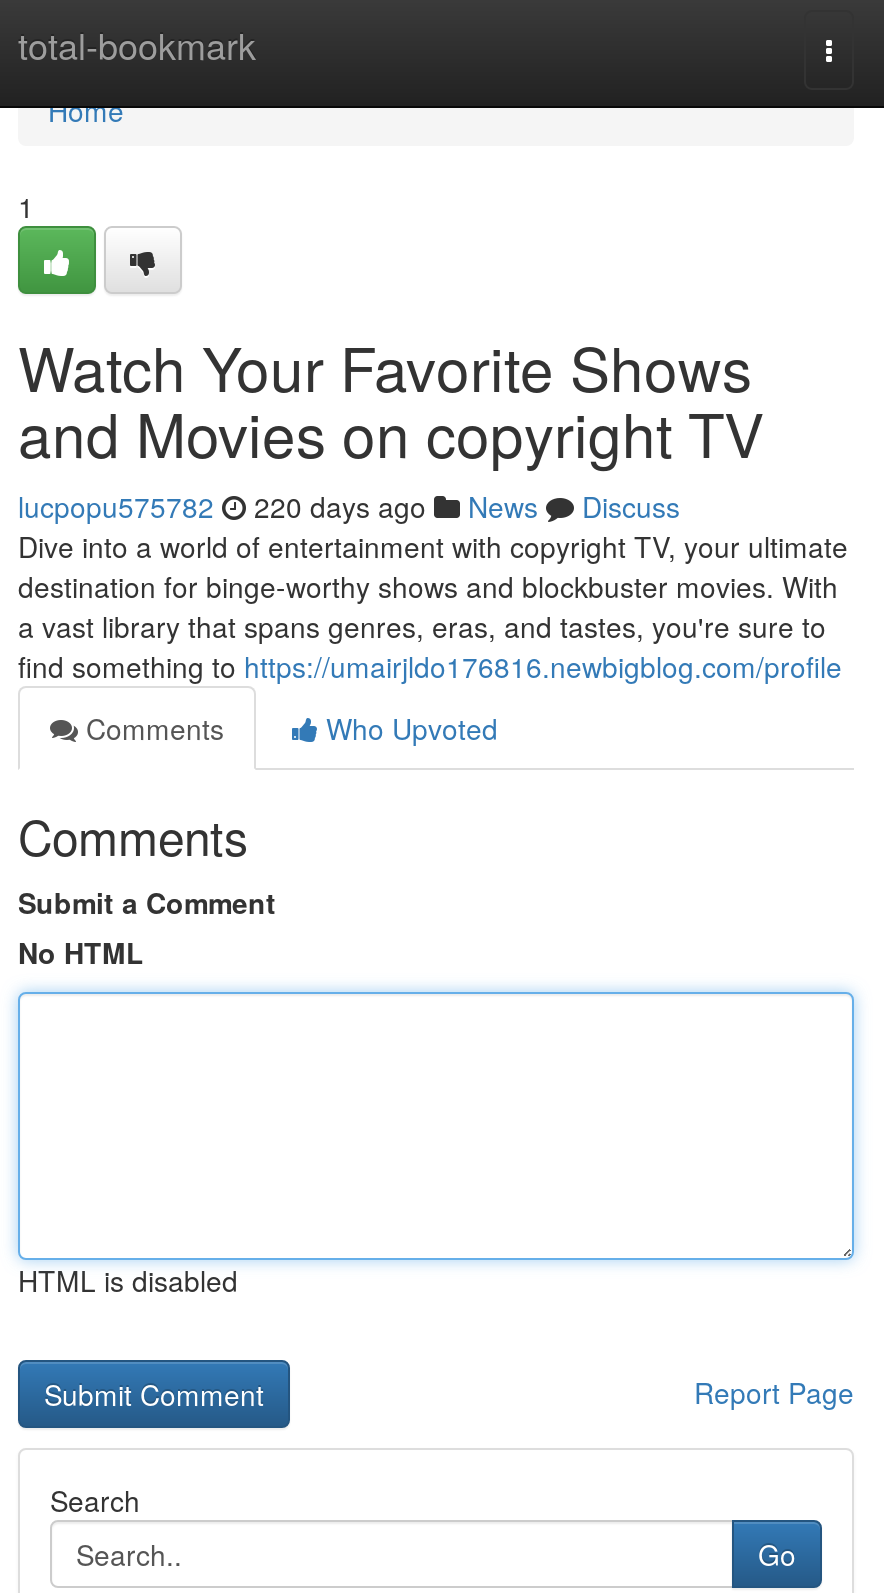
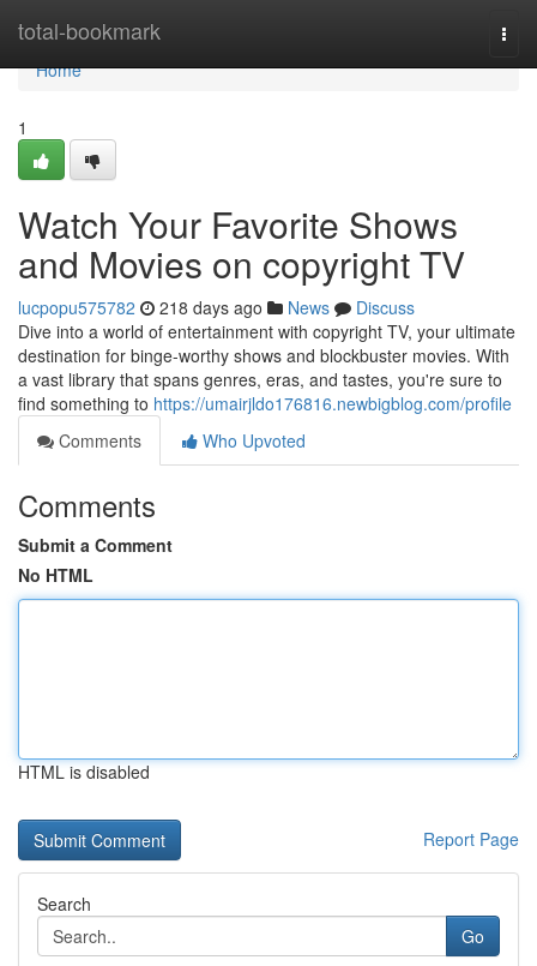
[18,486,680,526] lucpopu575782 220 days ago News Discuss -> [18,295,415,319] lucpopu575782 218 days ago News Discuss

